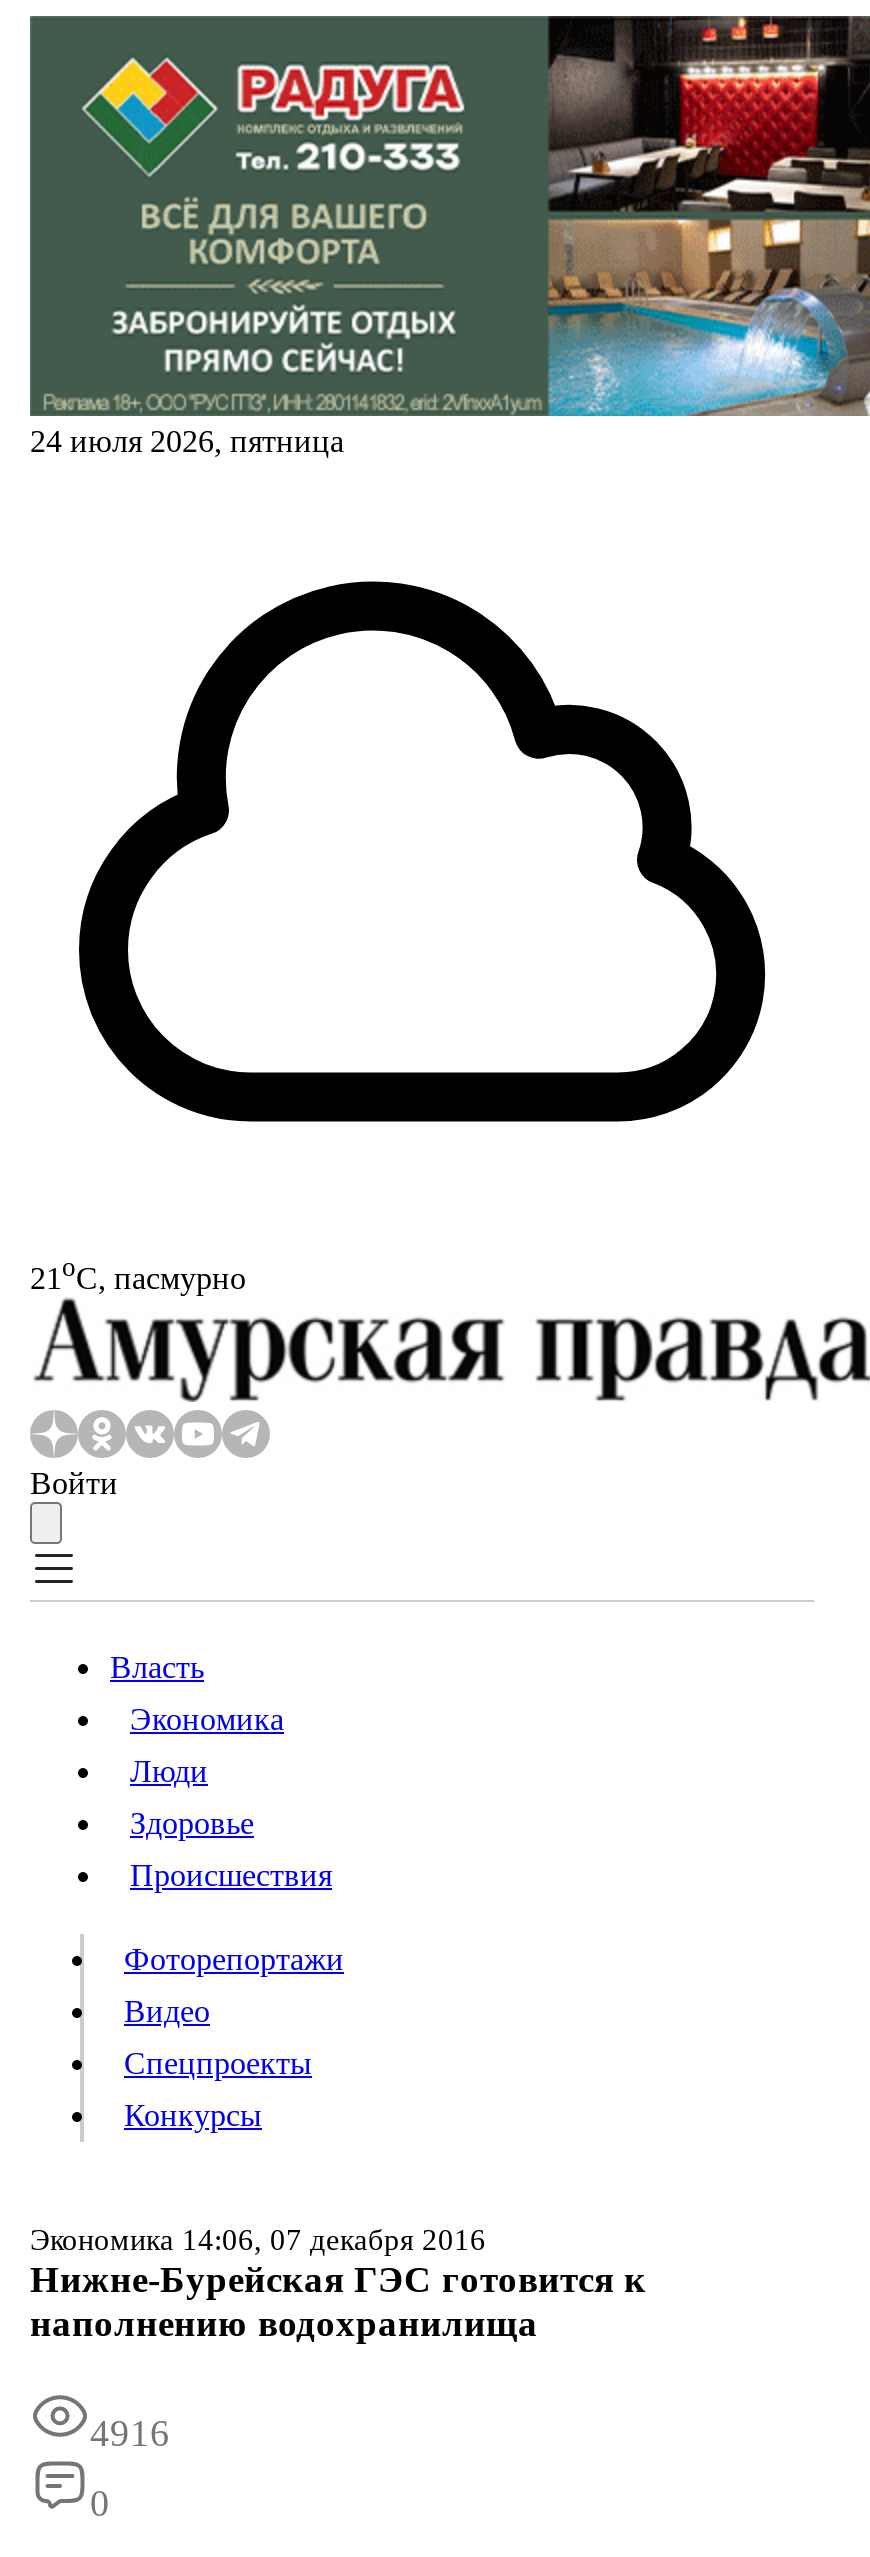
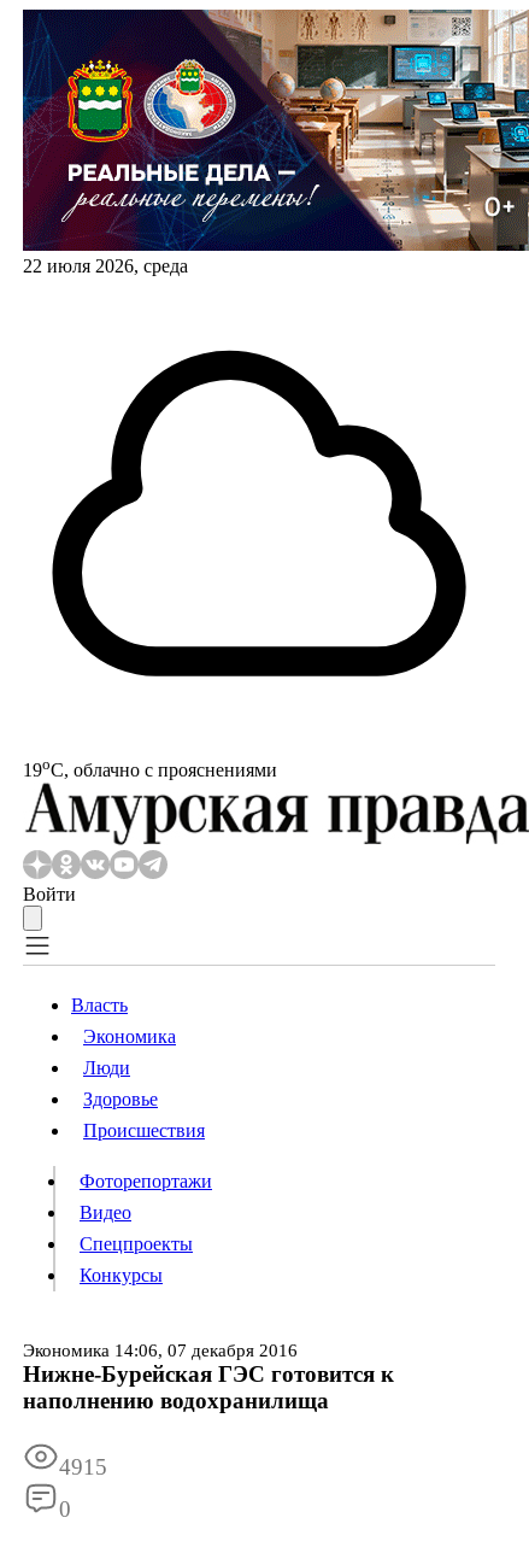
[30,14,864,458] [image] | 24 июля 2026, пятница -> [23,8,525,276] [image] | 22 июля 2026, среда
[30,1252,246,1295] 21oС, пасмурно -> [23,755,277,781] 19oС, облачно с прояснениями
[90,2413,170,2455] 4916 -> [59,1455,107,1480] 4915

